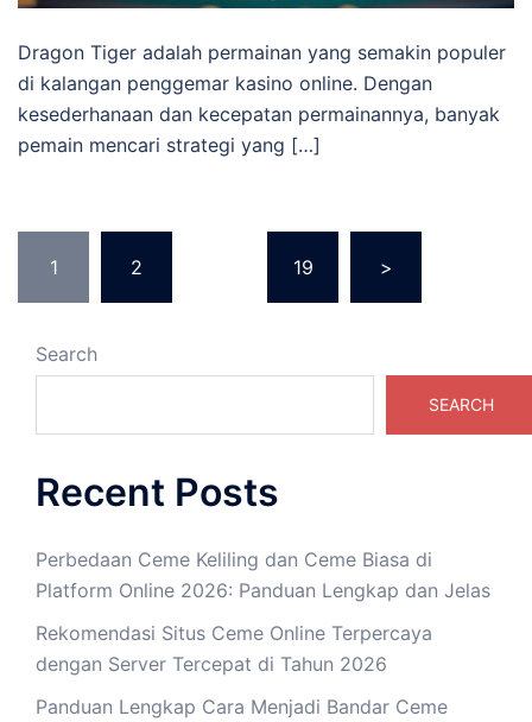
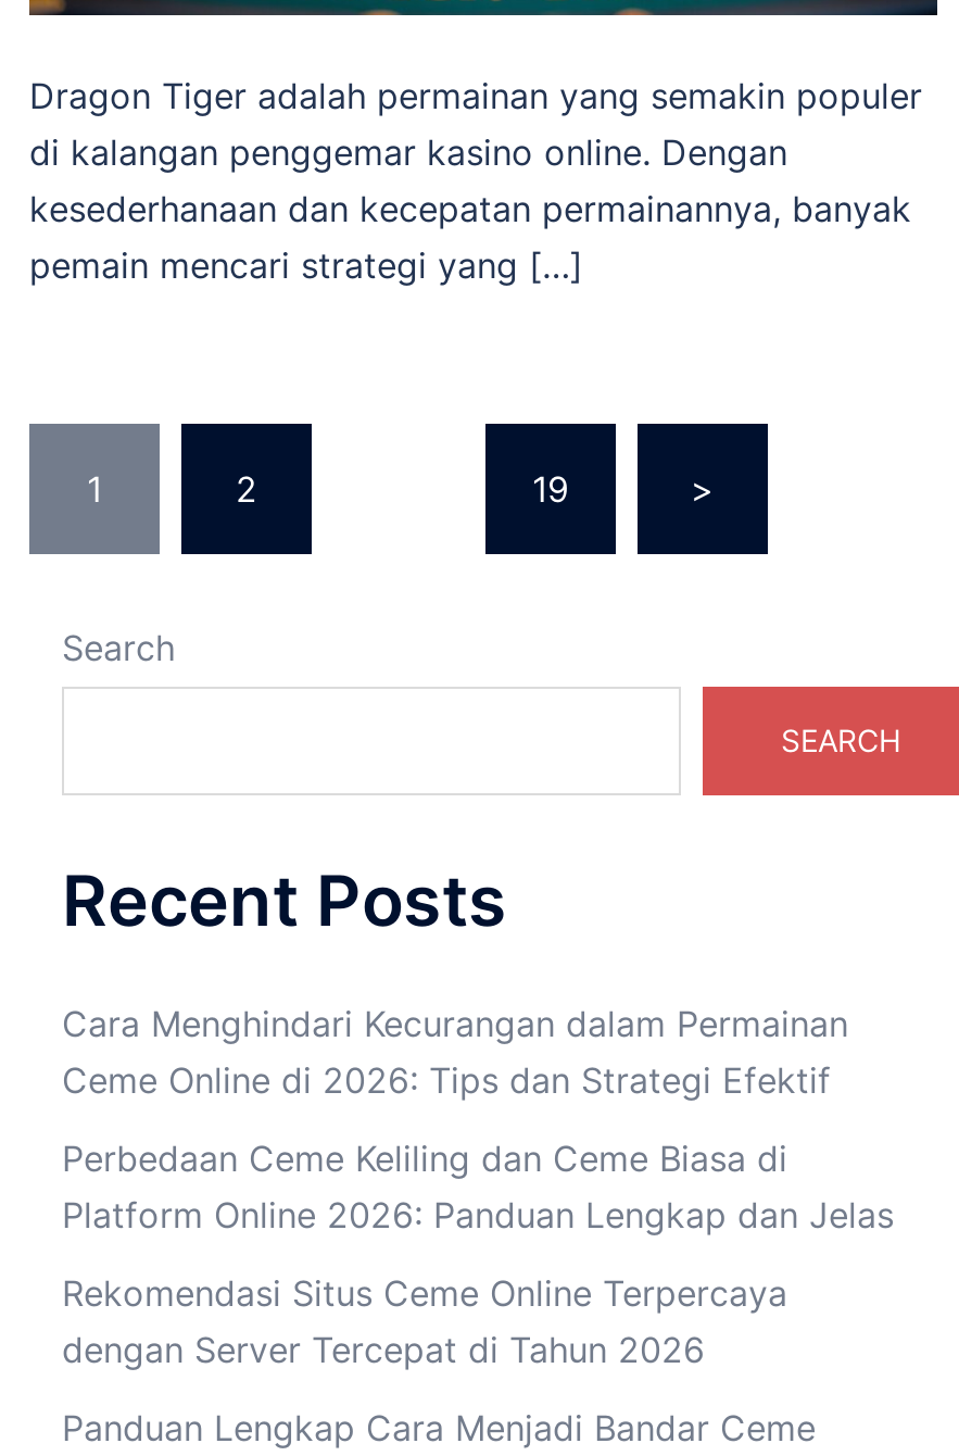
none -> [62,1001,848,1101] Cara Menghindari Kecurangan dalam Permainan | Ceme Online di 2026: Tips dan Strategi Efektif

